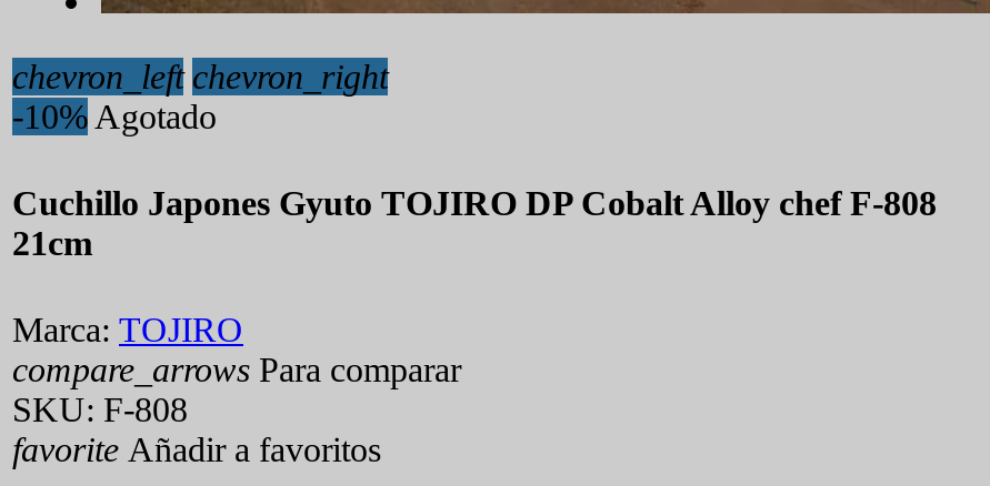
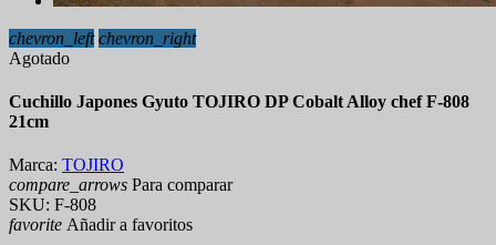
[12,97,217,135] -10% Agotado -> [9,49,70,67] Agotado

